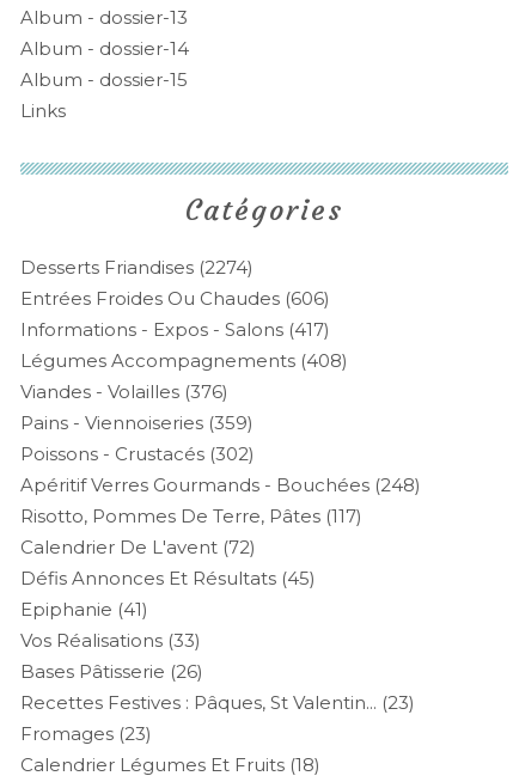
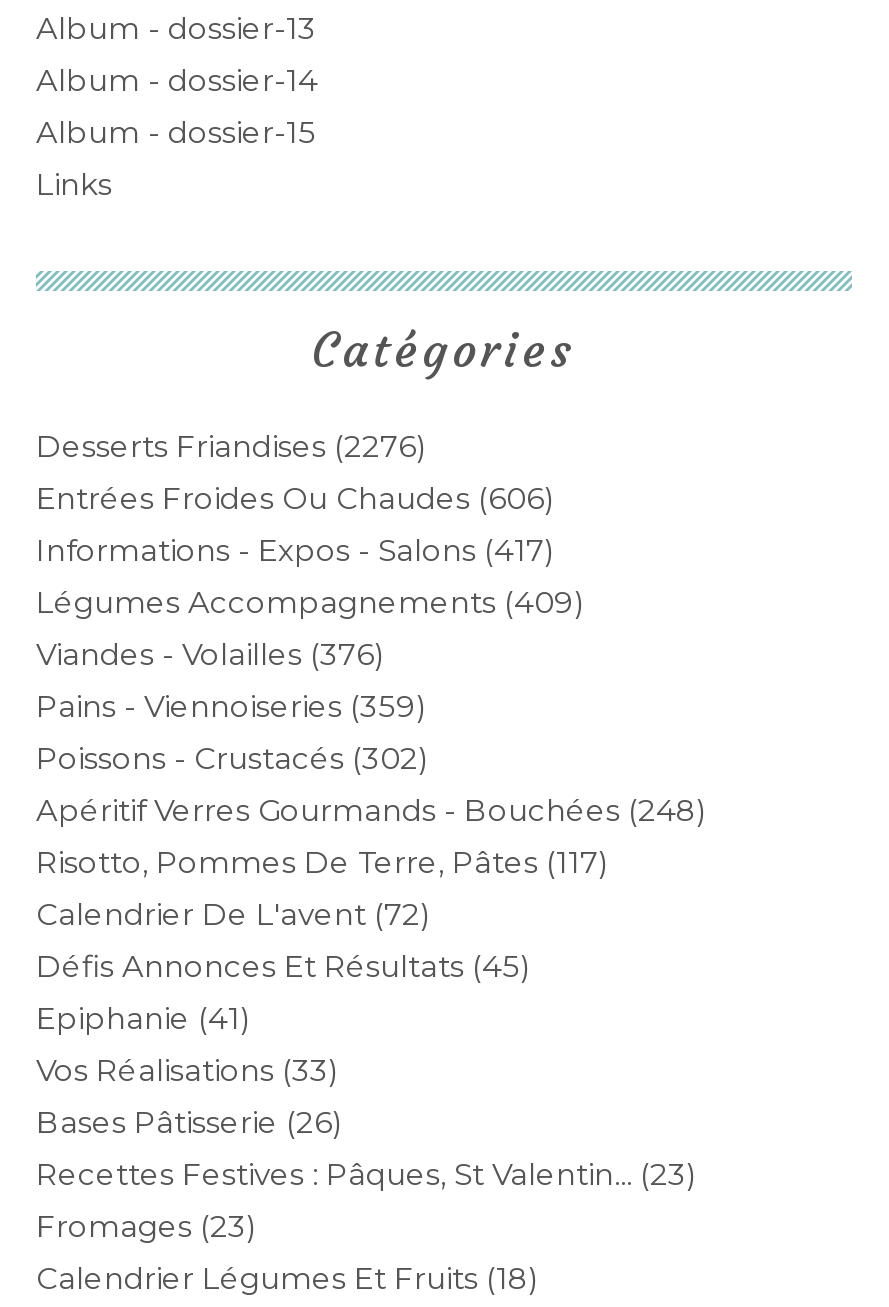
[20,256,254,279] Desserts Friandises (2274) -> [36,427,426,465] Desserts Friandises (2276)
[20,349,348,372] Légumes Accompagnements (408) -> [36,583,584,621] Légumes Accompagnements (409)

